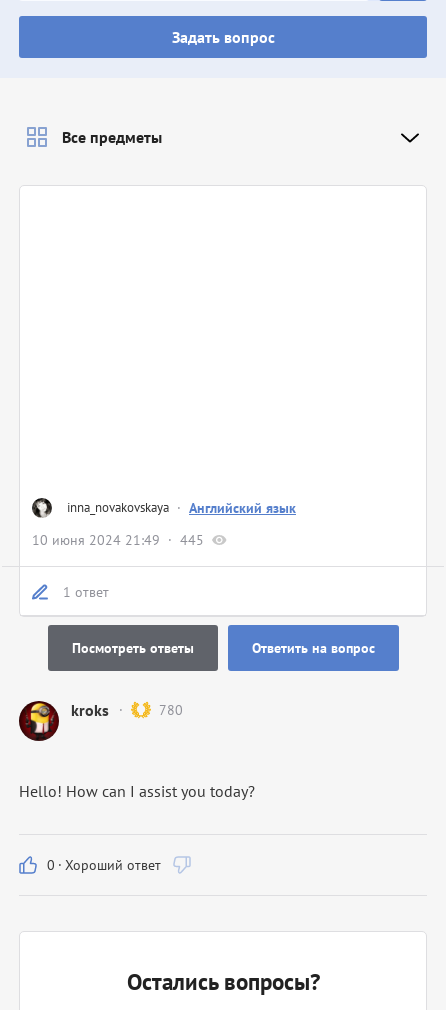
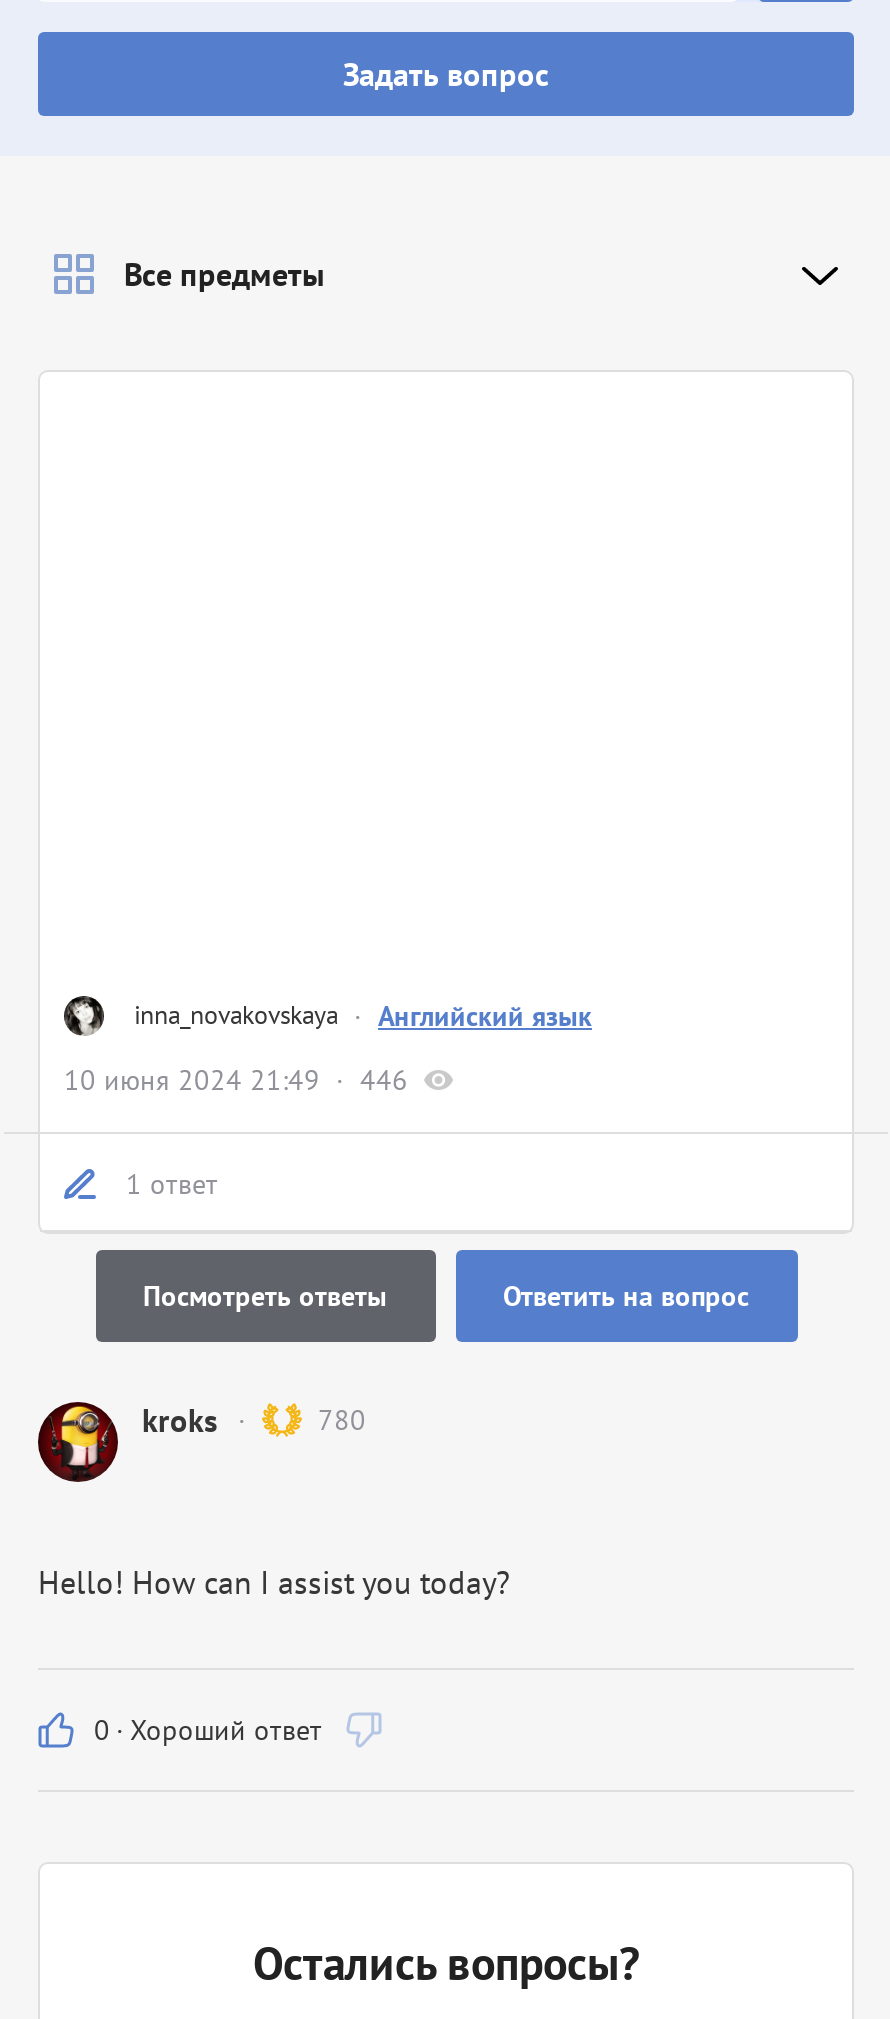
[32,531,204,549] 10 июня 2024 21:49 445 -> [64,1062,408,1098] 10 июня 2024 21:49 446

